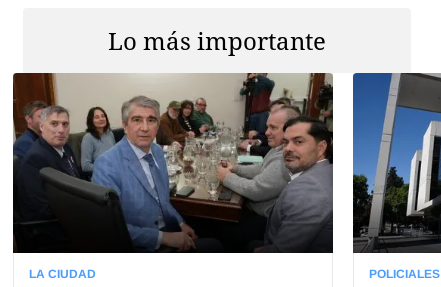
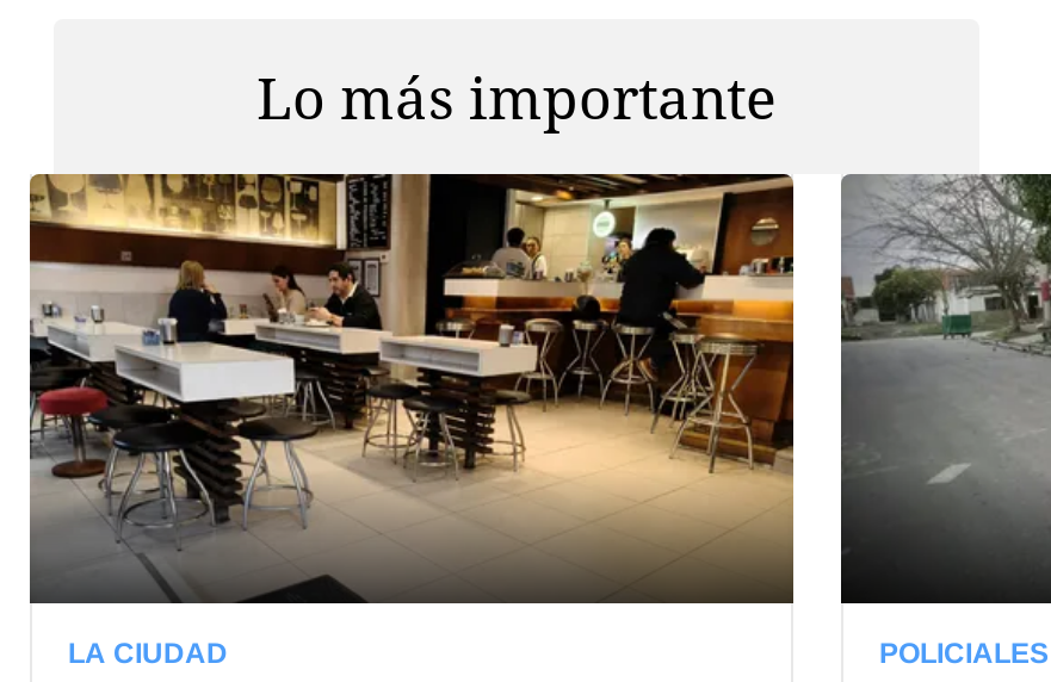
[13,72,334,253] [image] -> [27,172,796,603] [image]
[352,72,438,250] [image] -> [839,174,1044,599] [image]

